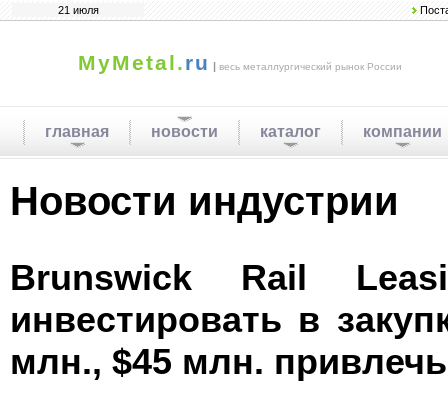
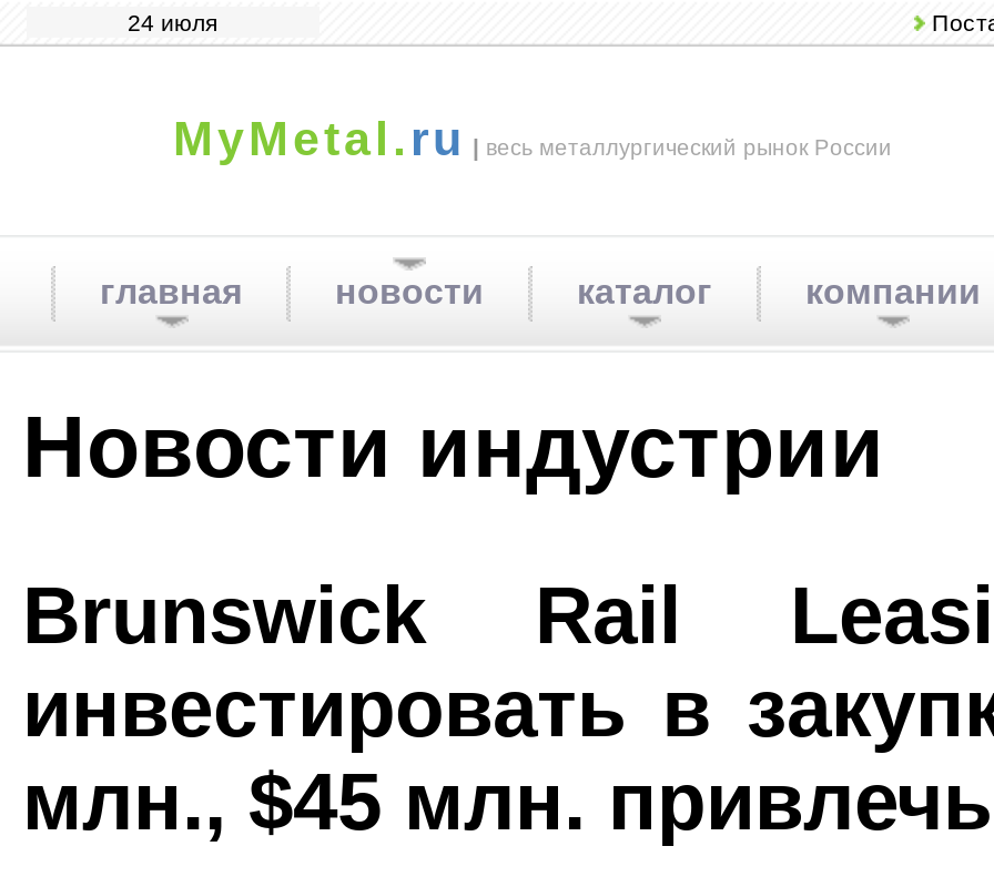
[57,4,98,16] 21 июля -> [128,9,219,35] 24 июля

